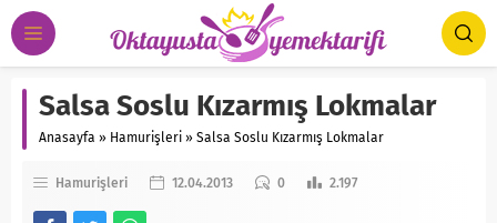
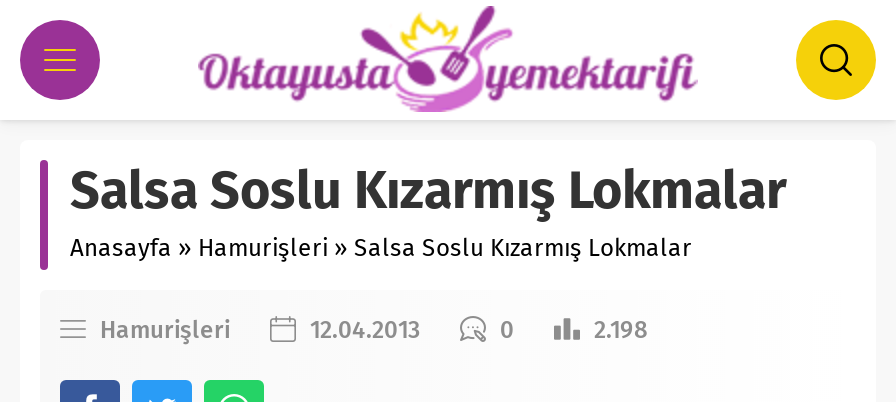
[329,175,357,191] 2.197 -> [594,316,648,344] 2.198

